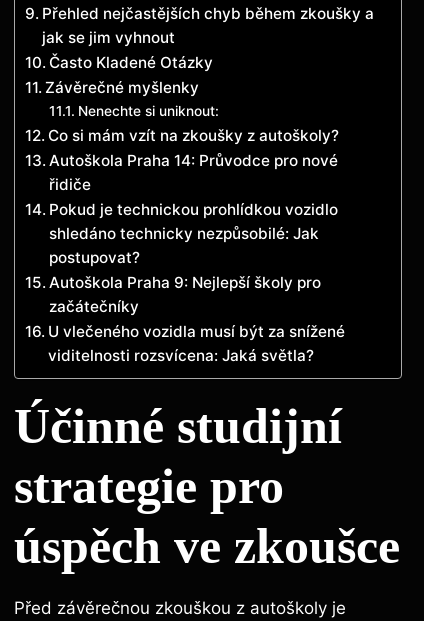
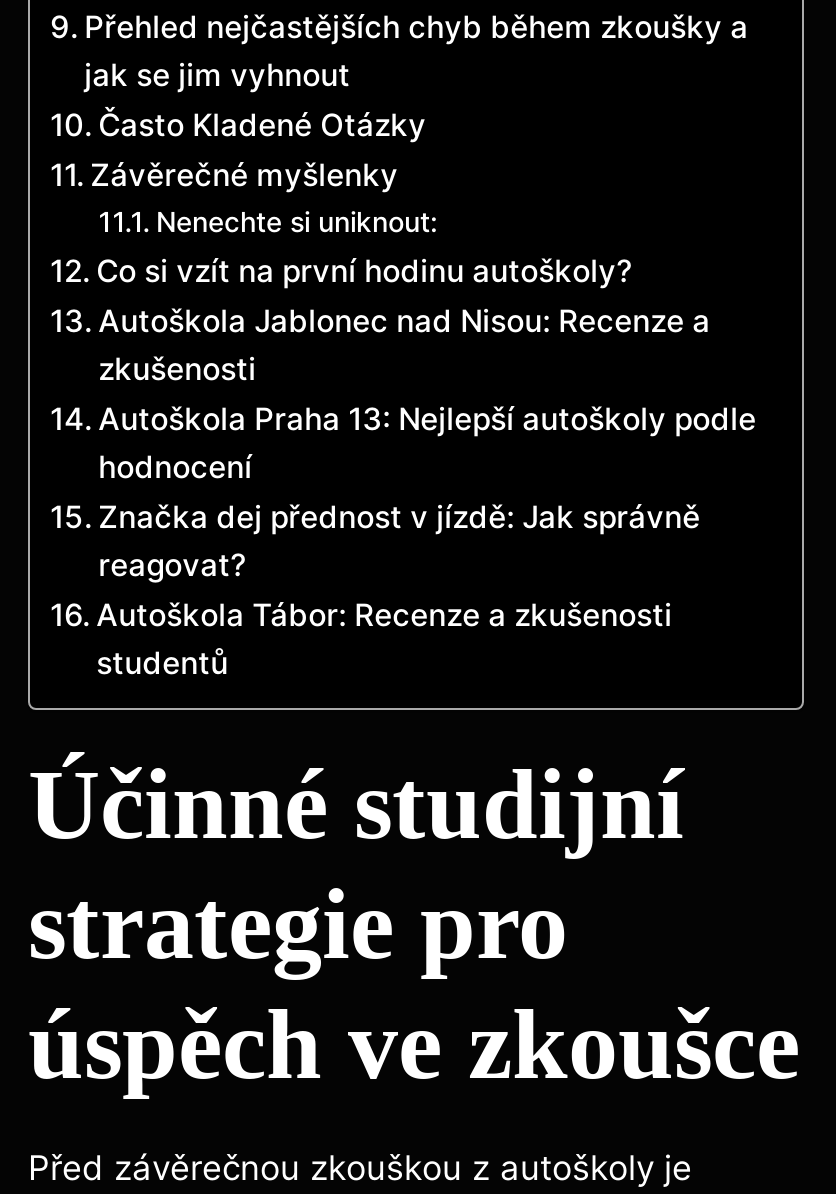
[48,126,345,365] Co si mám vzít na zkoušky z autoškoly? | Autoškola Praha 14: Průvodce pro nové | řidiče | Pokud je technickou prohlídkou vozidlo | shledáno technicky nezpůsobilé: Jak | postupovat? | Autoškola Praha 9: Nejlepší školy pro | začátečníky | U vlečeného vozidla musí být za snížené | viditelnosti rozsvícena: Jaká světla? -> [96,252,756,682] Co si vzít na první hodinu autoškoly? | Autoškola Jablonec nad Nisou: Recenze a | zkušenosti | Autoškola Praha 13: Nejlepší autoškoly podle | hodnocení | Značka dej přednost v jízdě: Jak správně | reagovat? | Autoškola Tábor: Recenze a zkušenosti | studentů

